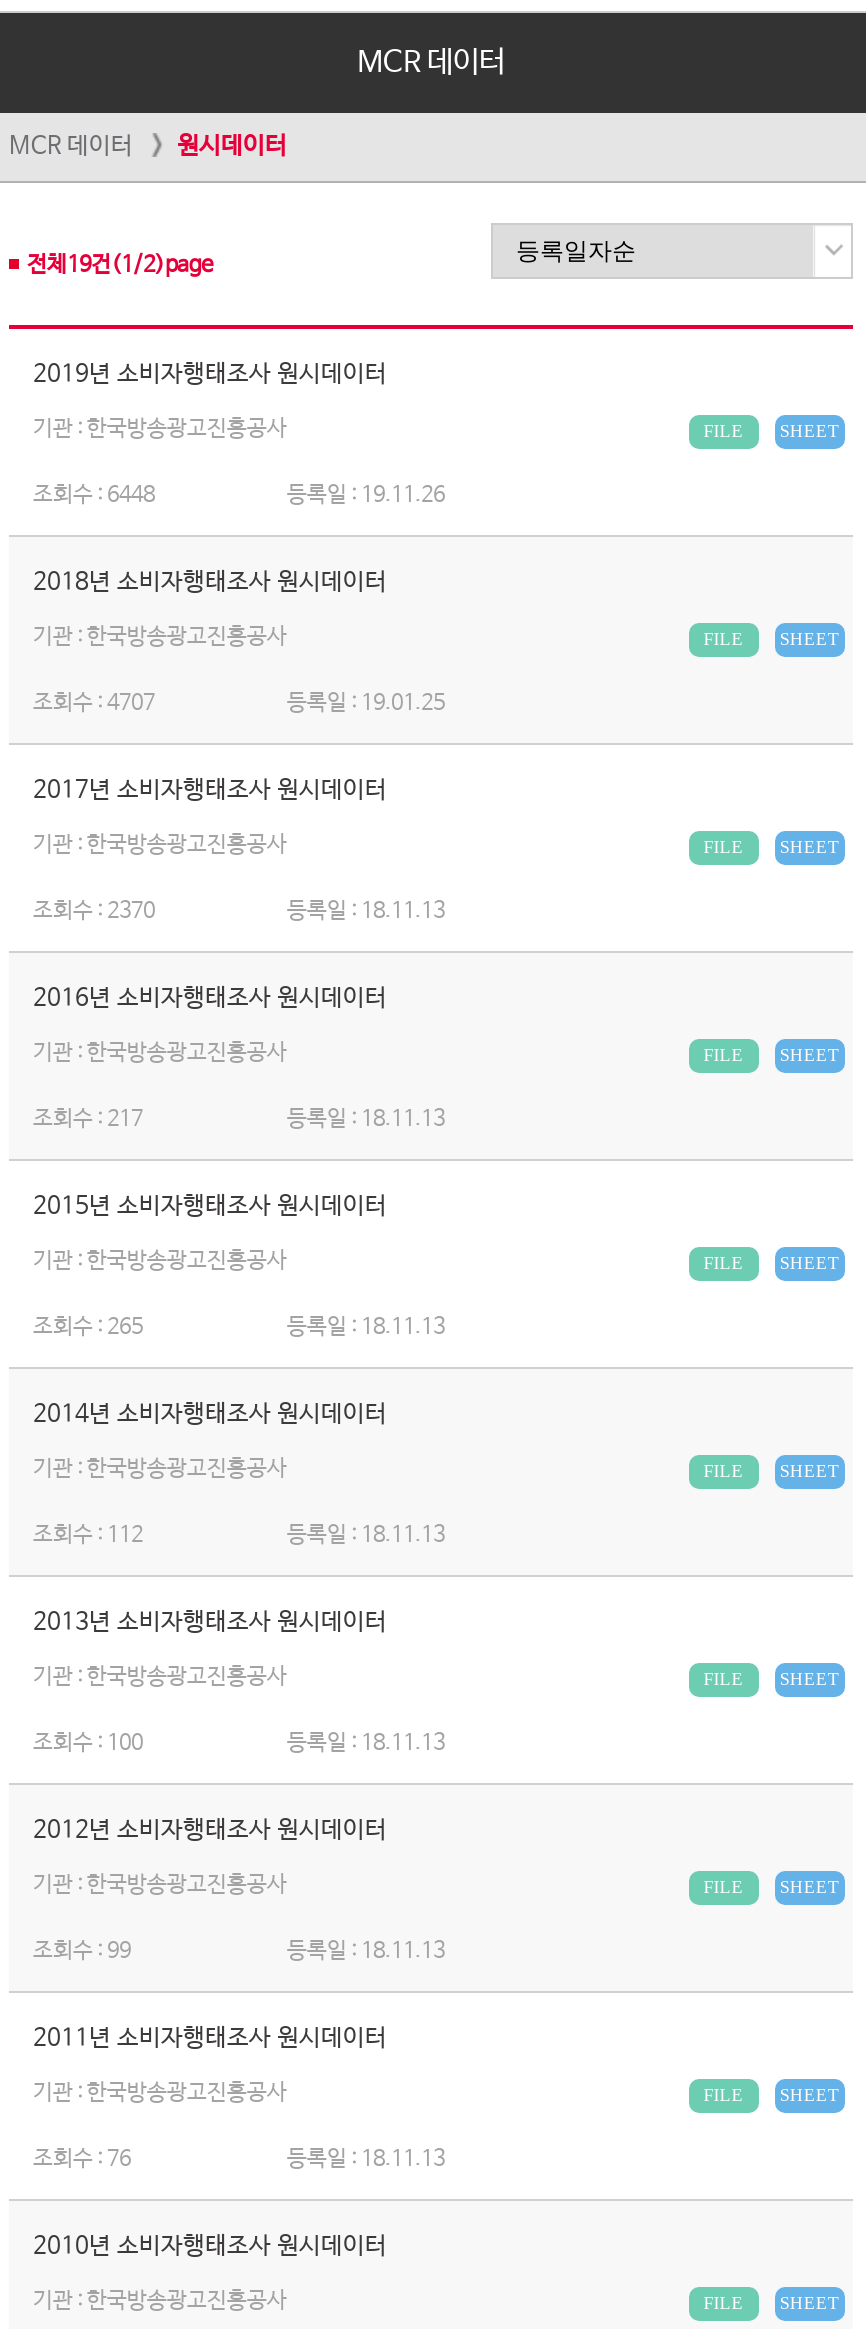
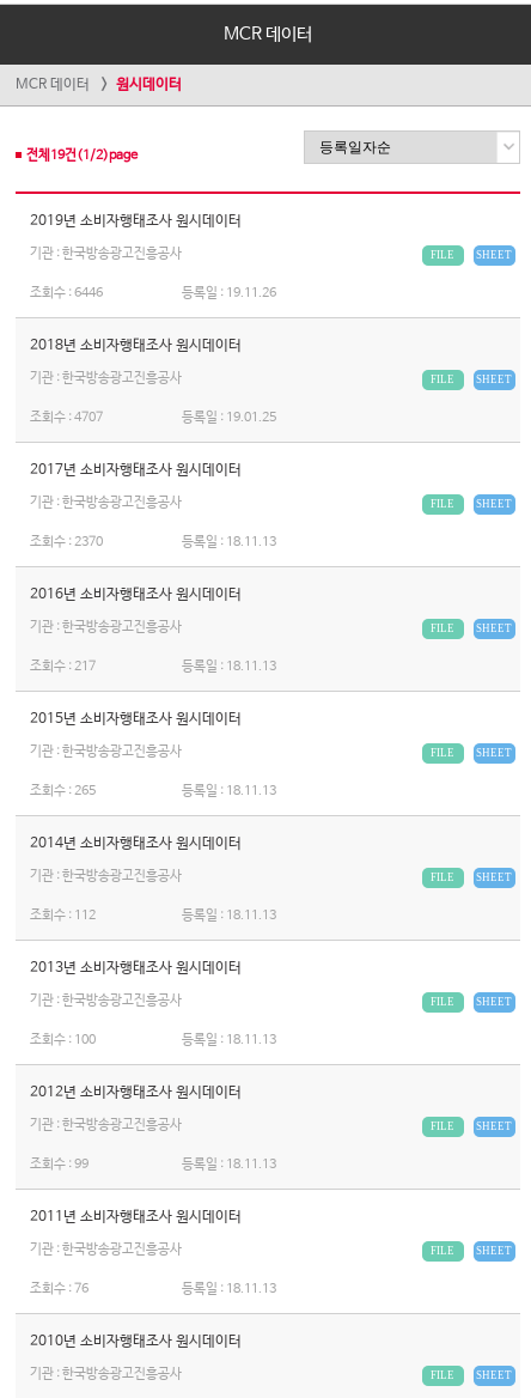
[33,483,155,507] 조회수 : 6448 -> [30,286,103,300] 조회수 : 6446

